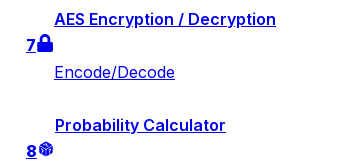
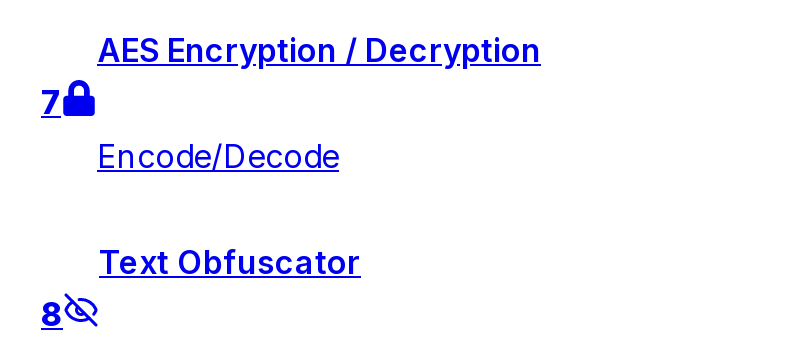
[55,114,226,134] Probability Calculator -> [99,241,361,281] Text Obfuscator

